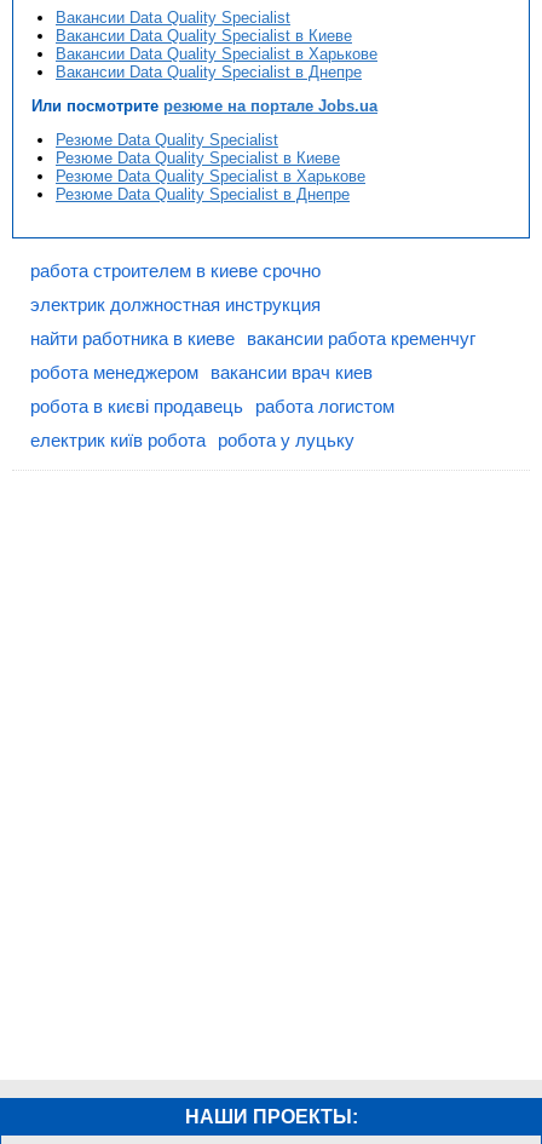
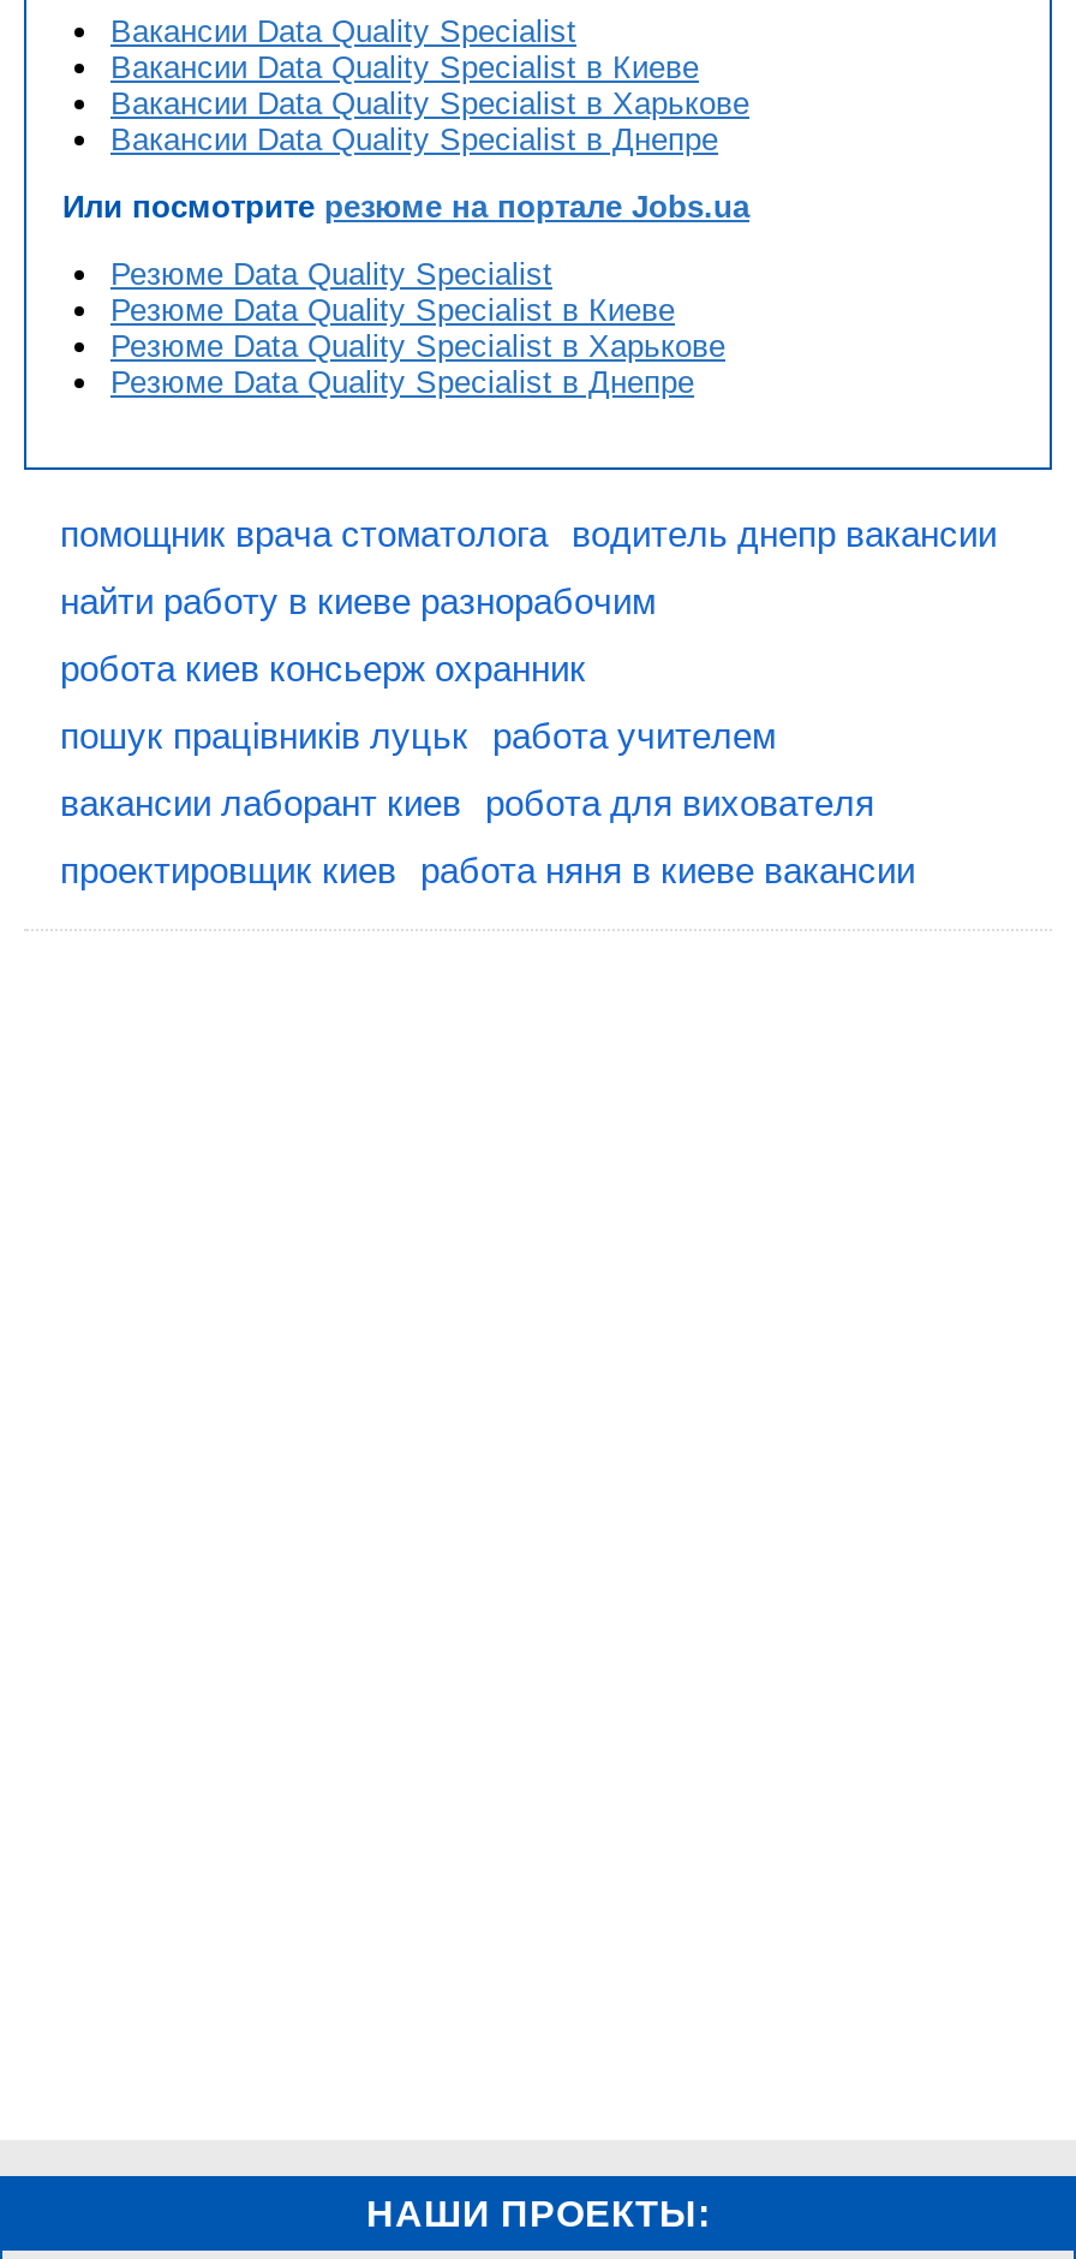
[30,261,321,281] работа строителем в киеве срочно -> [60,514,997,555] помощник врача стоматолога водитель днепр вакансии
[30,295,321,315] электрик должностная инструкция -> [60,582,656,622] найти работу в киеве разнорабочим
[30,329,475,349] найти работника в киеве вакансии работа кременчуг -> [60,649,586,690] робота киев консьерж охранник
[30,363,373,383] робота менеджером вакансии врач киев -> [60,716,776,757] пошук працівників луцьк работа учителем
[30,396,394,417] робота в києві продавець работа логистом -> [60,783,874,824] вакансии лаборант киев робота для вихователя
[30,430,354,451] електрик київ робота робота у луцьку -> [60,851,915,892] проектировщик киев работа няня в киеве вакансии

